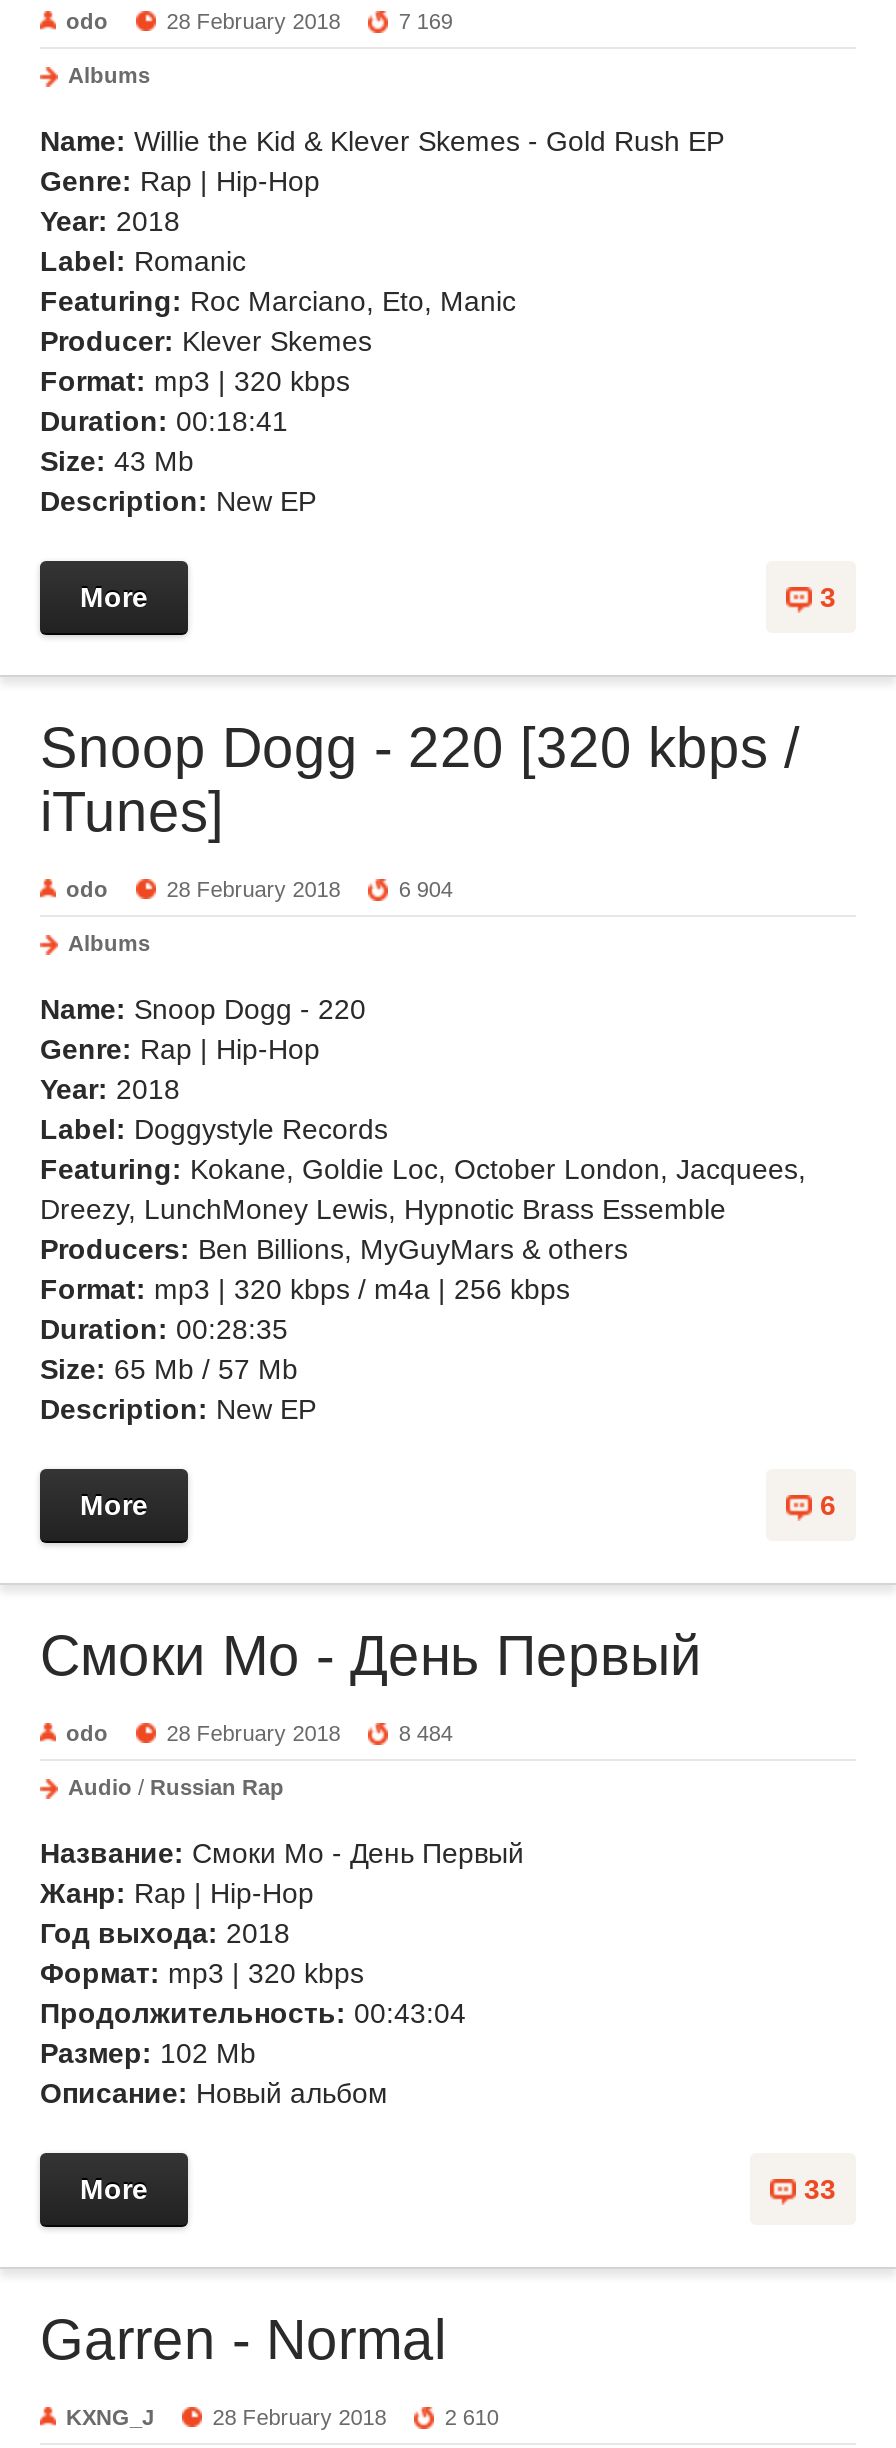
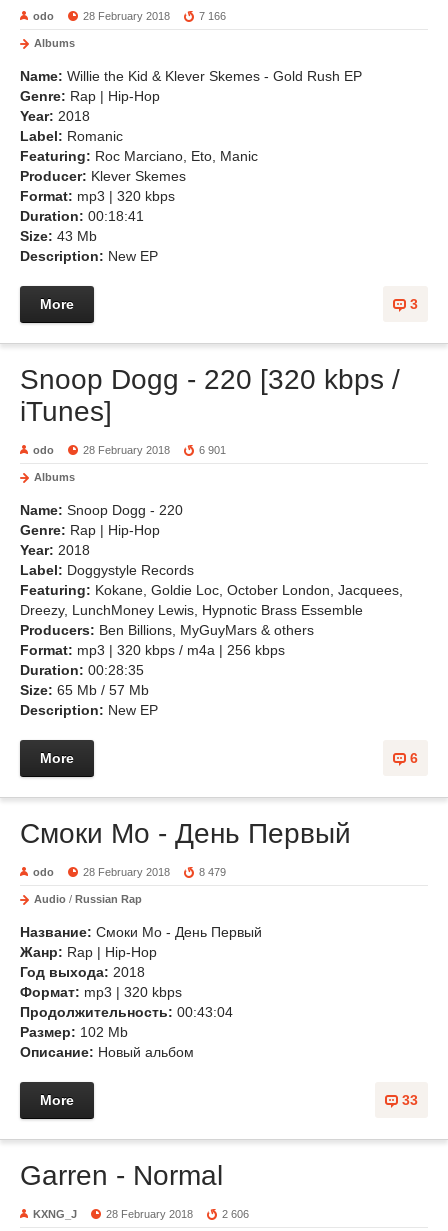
[399,9,453,33] 7 169 -> [199,10,226,22] 7 166
[399,877,453,901] 6 904 -> [199,444,226,456] 6 901
[399,1721,453,1745] 8 484 -> [199,866,226,878] 8 479
[445,2405,499,2429] 2 610 -> [222,1208,249,1220] 2 606

